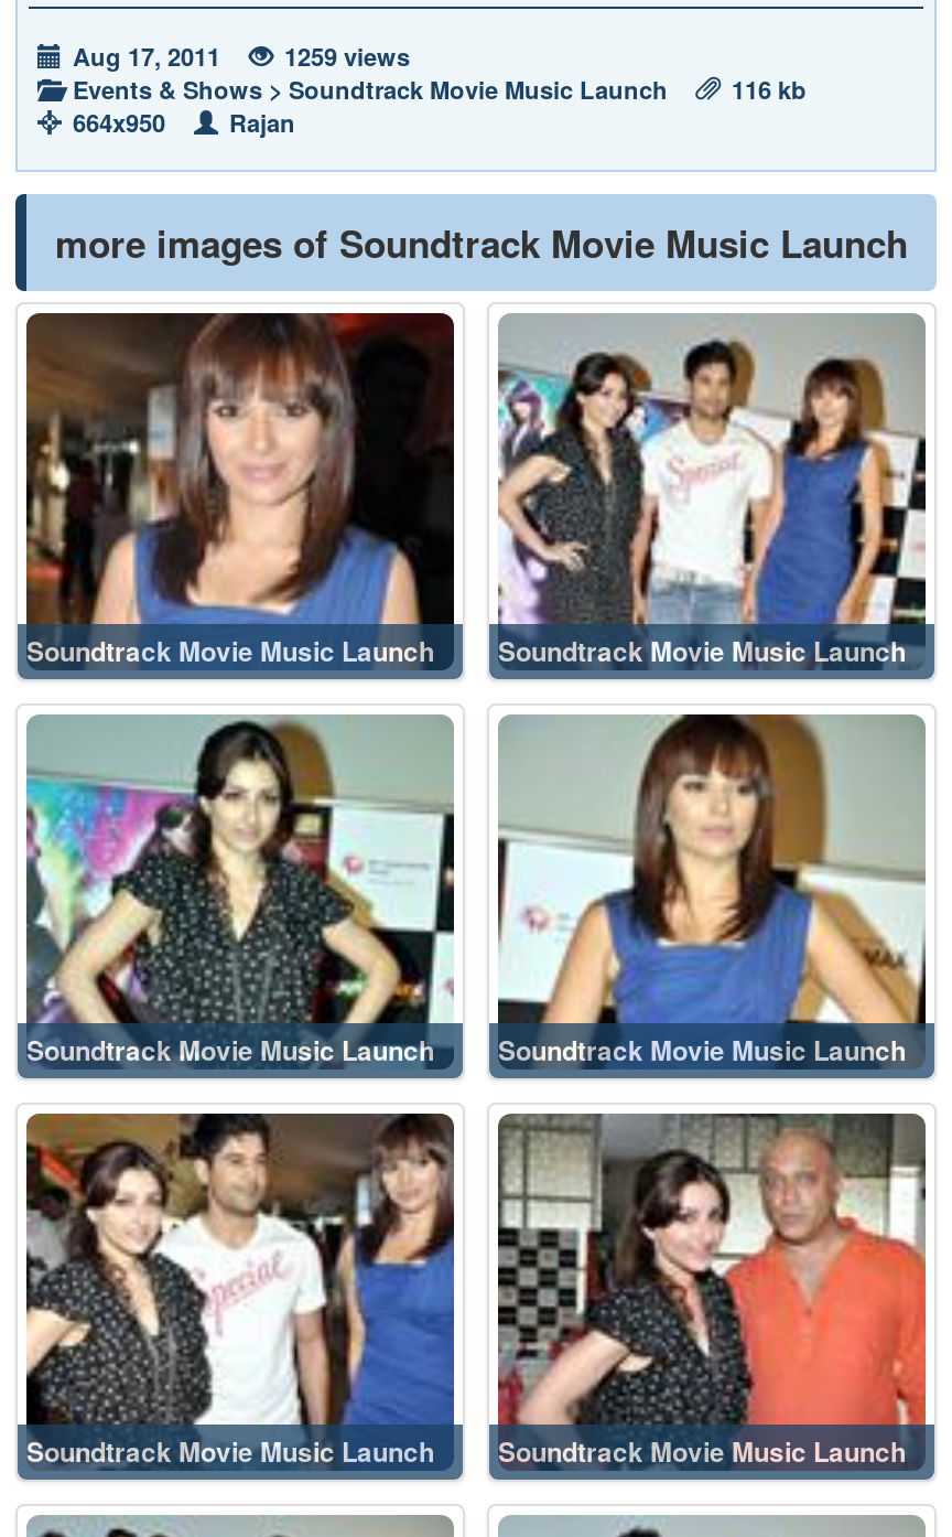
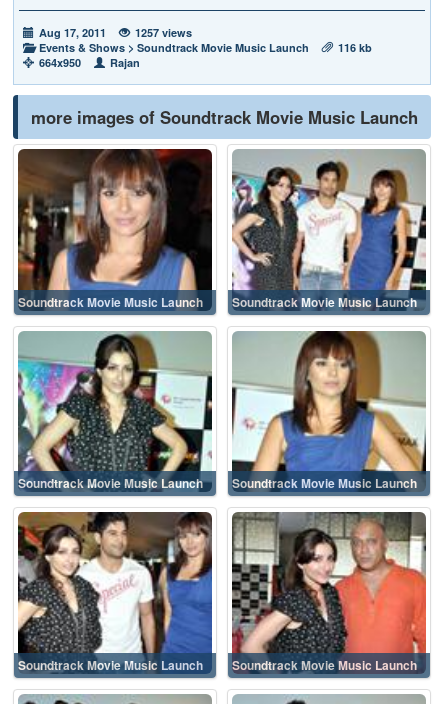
[73,40,410,73] Aug 17, 2011 1259 views -> [39,25,192,40] Aug 17, 2011 1257 views

